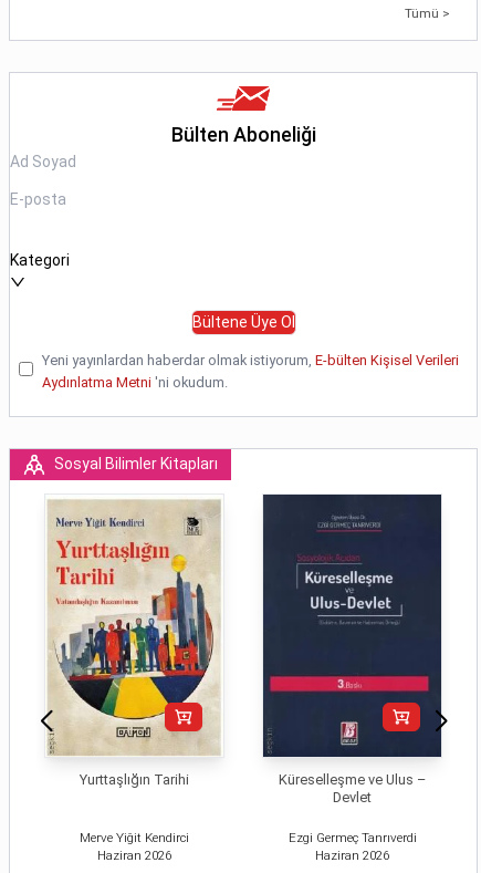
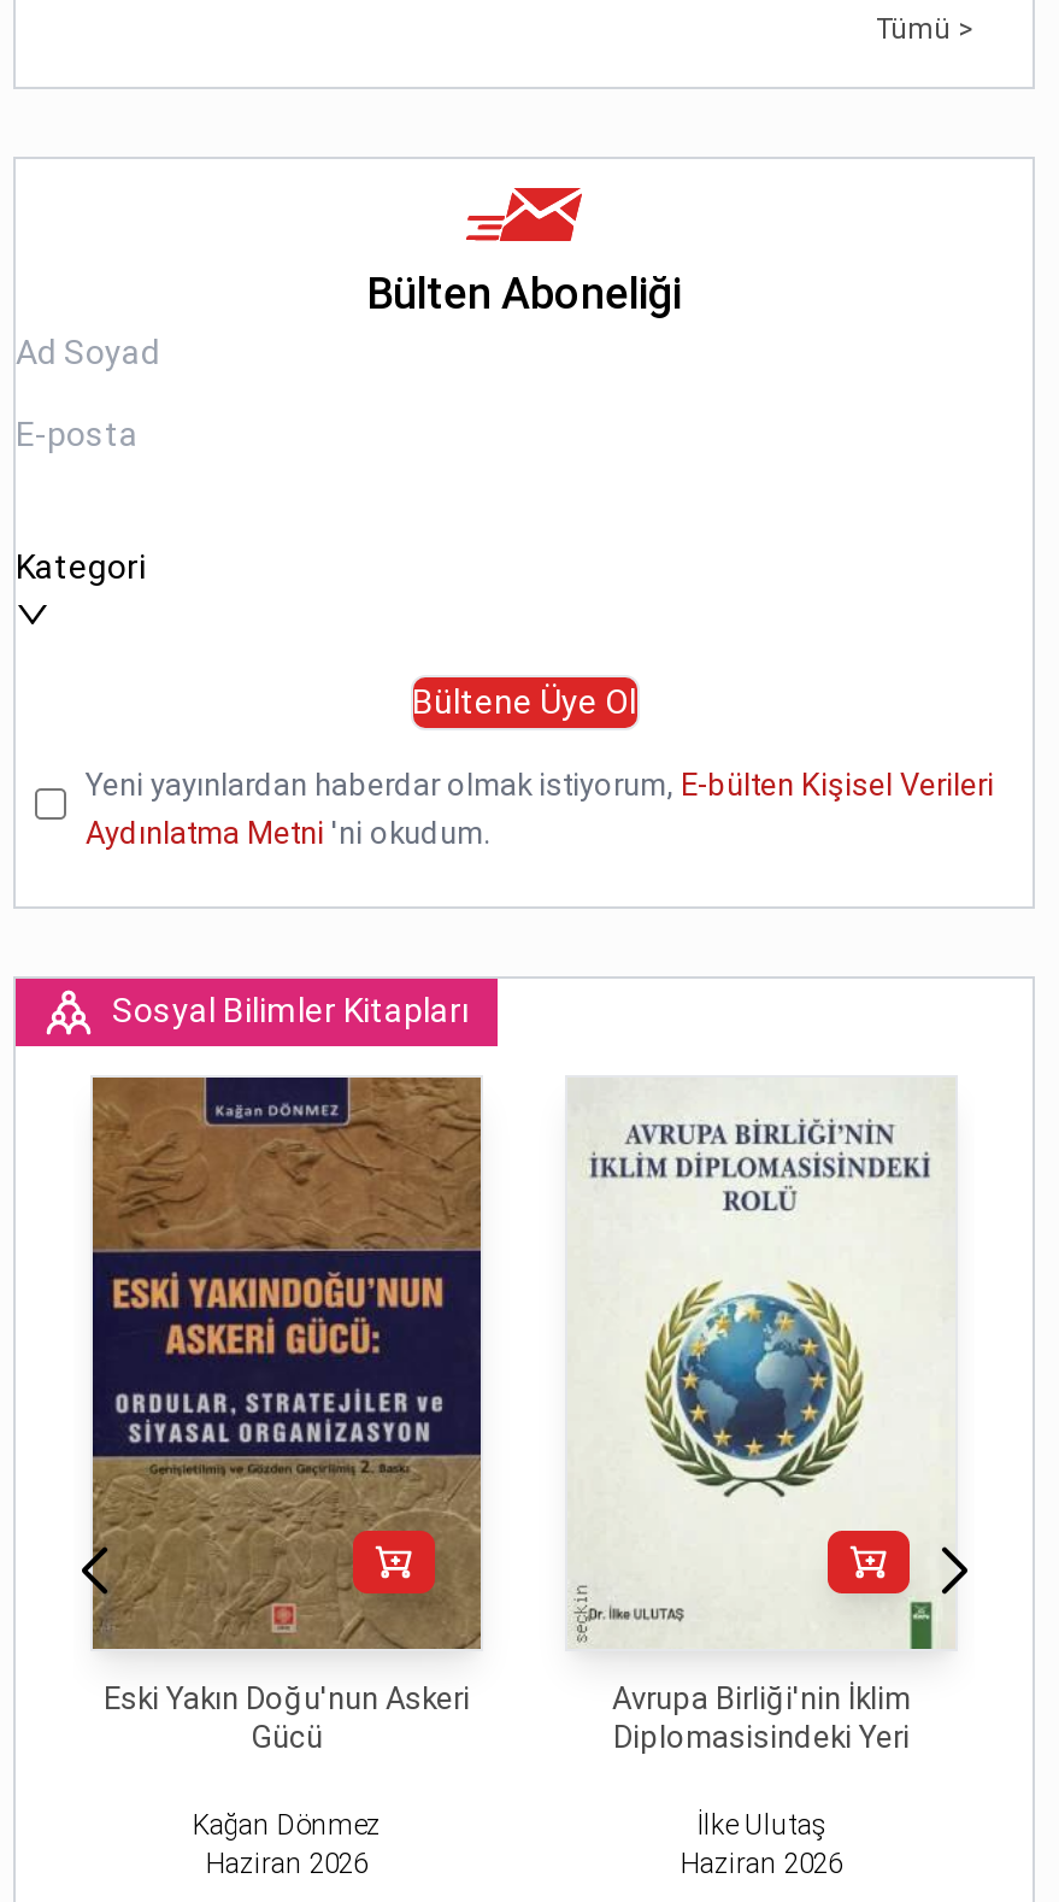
[43,495,223,787] [image] | Yurttaşlığın Tarihi -> [90,1075,483,1754] [image] | Eski Yakın Doğu'nun Askeri | Gücü
[262,493,446,805] [image] | Küreselleşme ve Ulus – | Devlet -> [567,1078,958,1754] [image] | Avrupa Birliği'nin İklim | Diplomasisindeki Yeri
[80,830,189,845] Merve Yiğit Kendirci -> [193,1807,381,1841] Kağan Dönmez
[288,830,416,845] Ezgi Germeç Tanrıverdi -> [696,1807,826,1841] İlke Ulutaş

